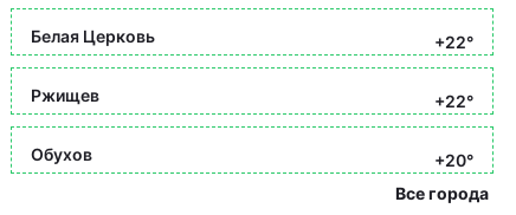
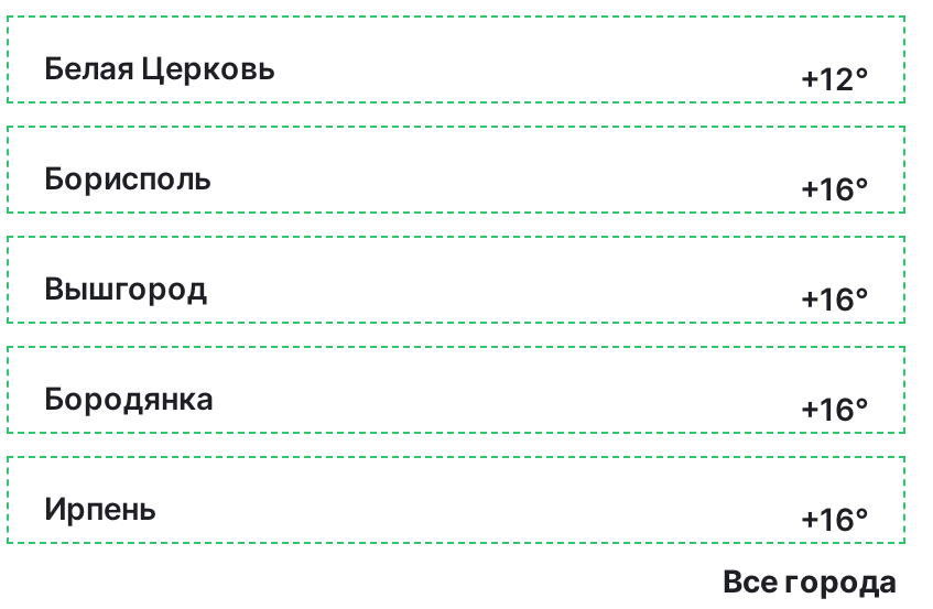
[31,32,473,170] +22° | Ржищев | +22° | Обухов | +20° -> [44,59,868,537] +12° | Борисполь | +16° | Вышгород | +16° | Бородянка | +16° | Ирпень | +16°

